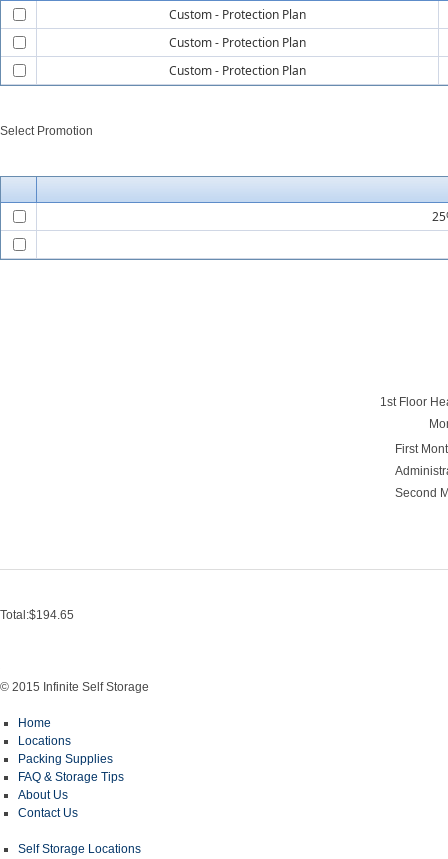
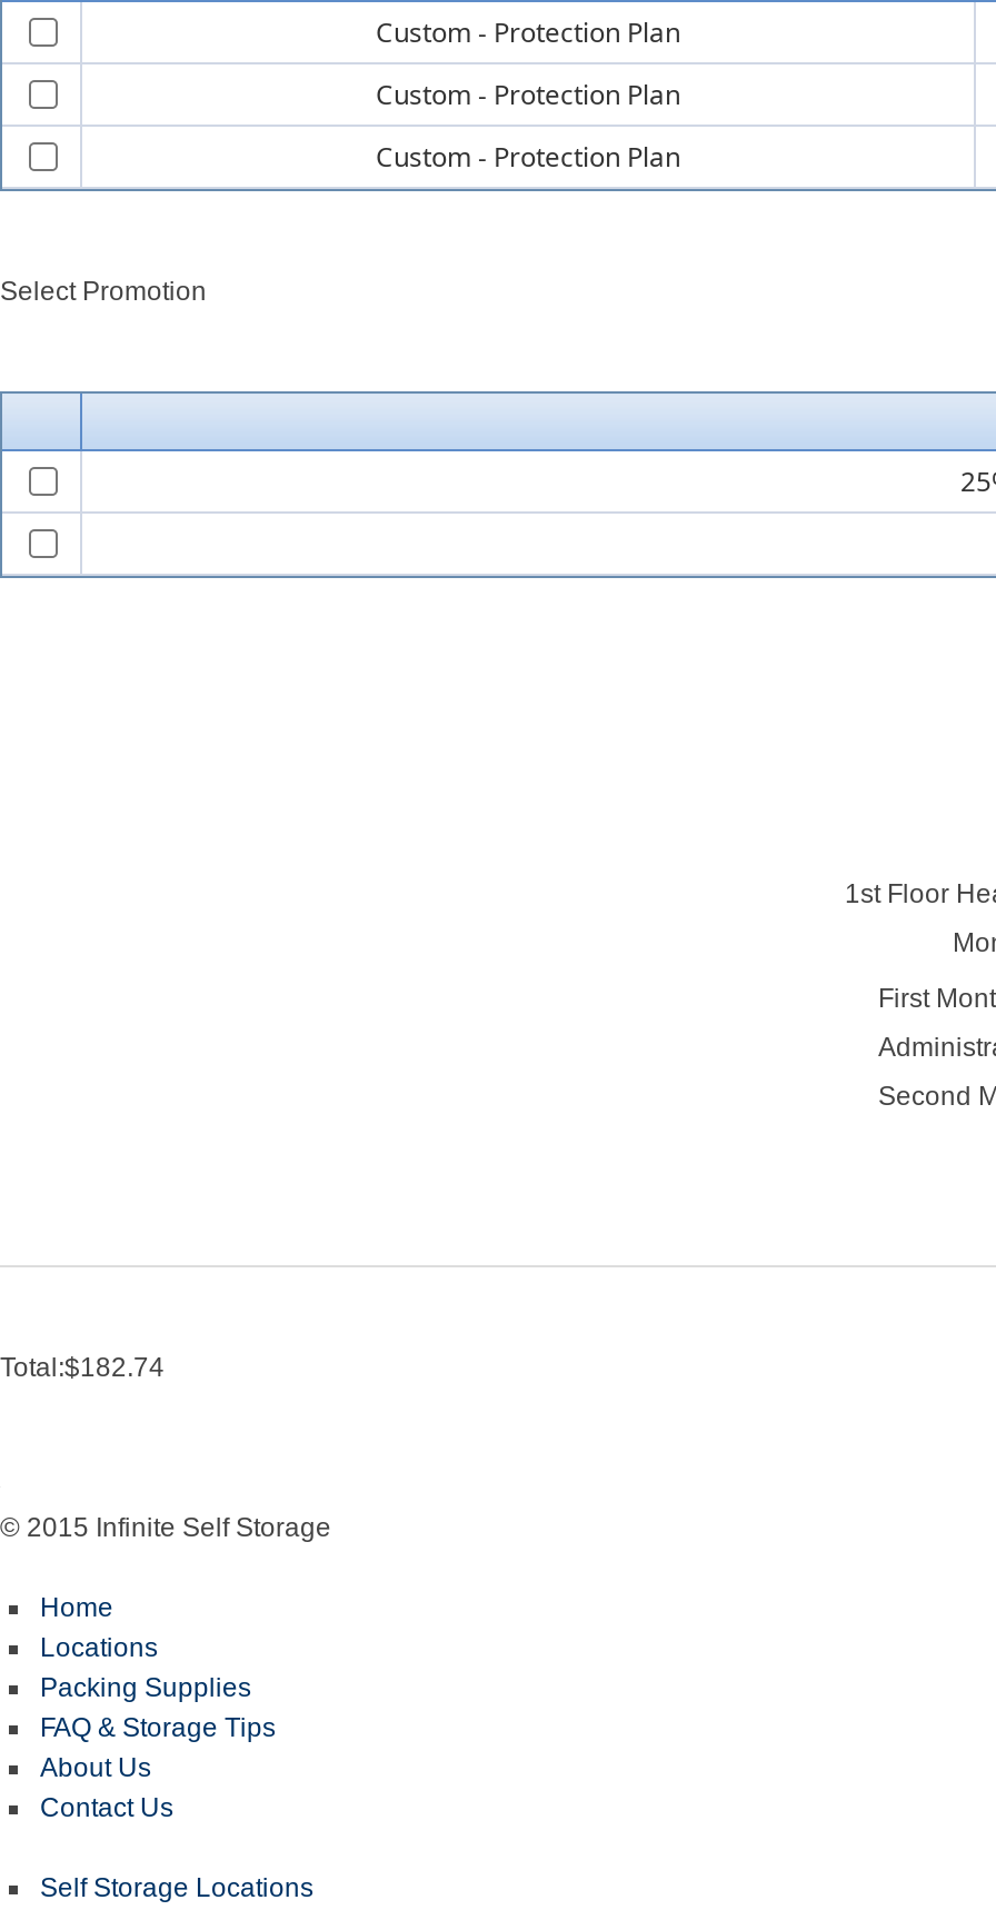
[0,608,74,622] Total:$194.65 -> [0,1352,165,1383] Total:$182.74

